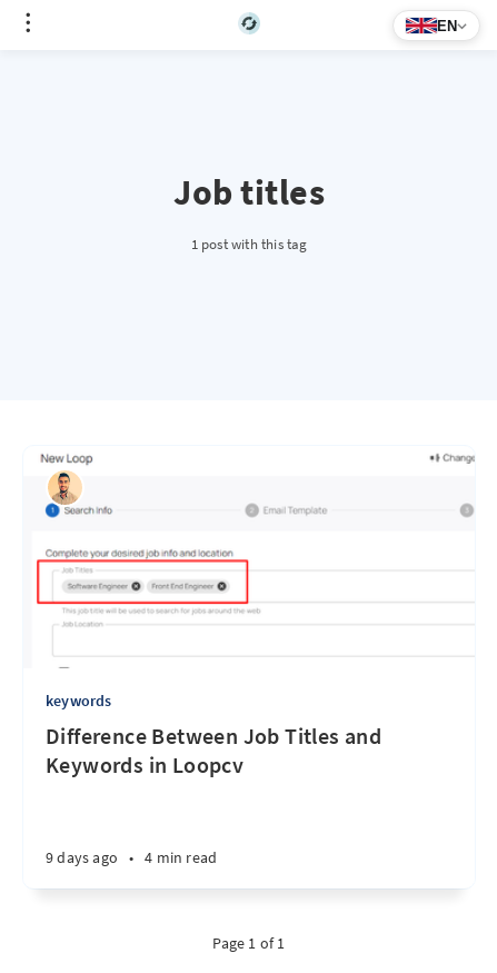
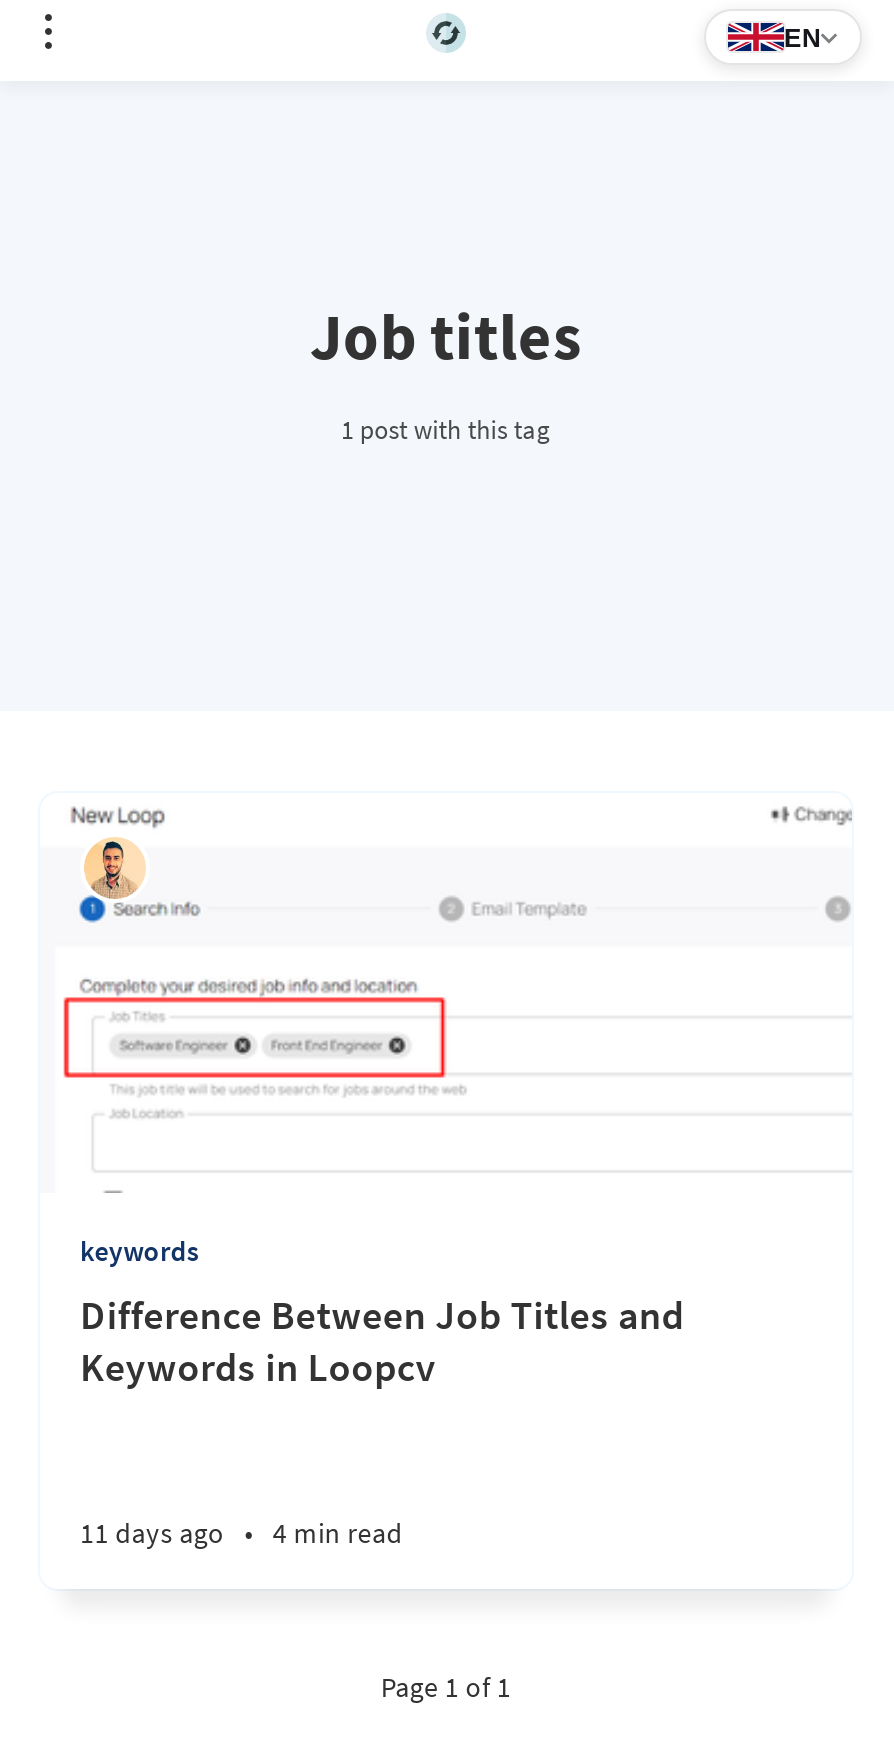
[46,847,217,867] 9 days ago • 4 min read -> [80,1515,403,1551] 11 days ago • 4 min read

